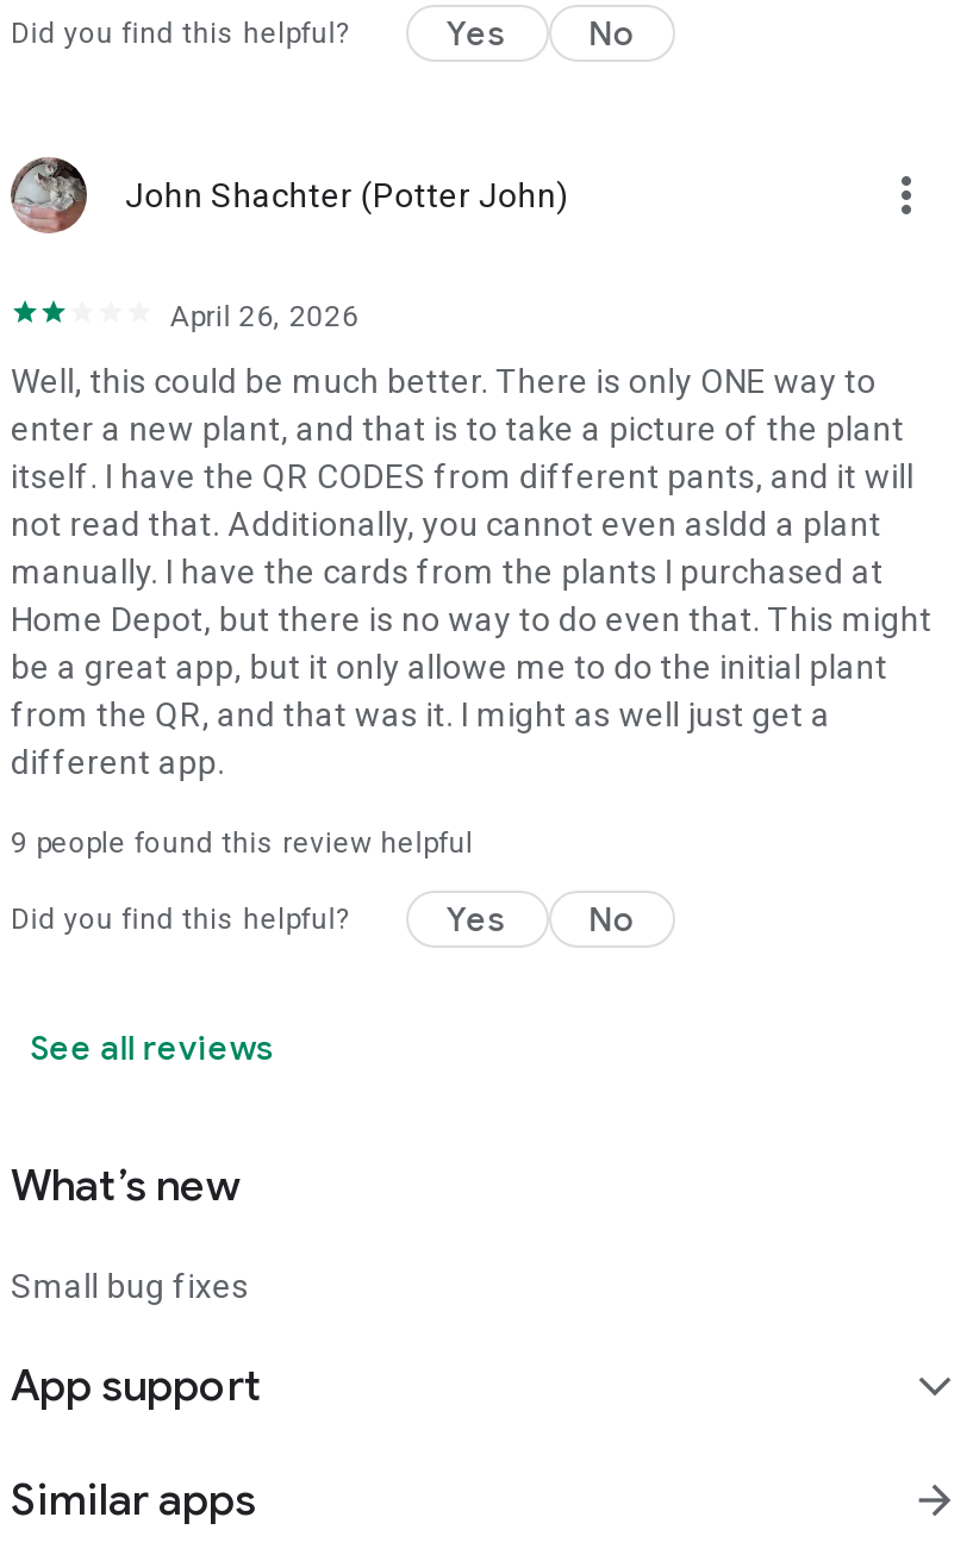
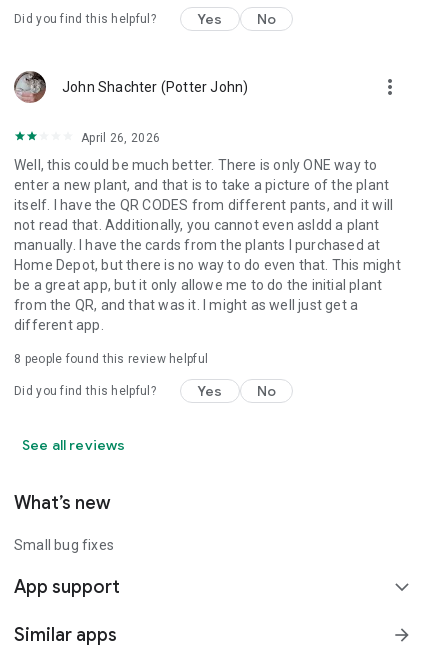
[11,826,473,860] 9 people found this review helpful -> [14,352,208,366] 8 people found this review helpful

